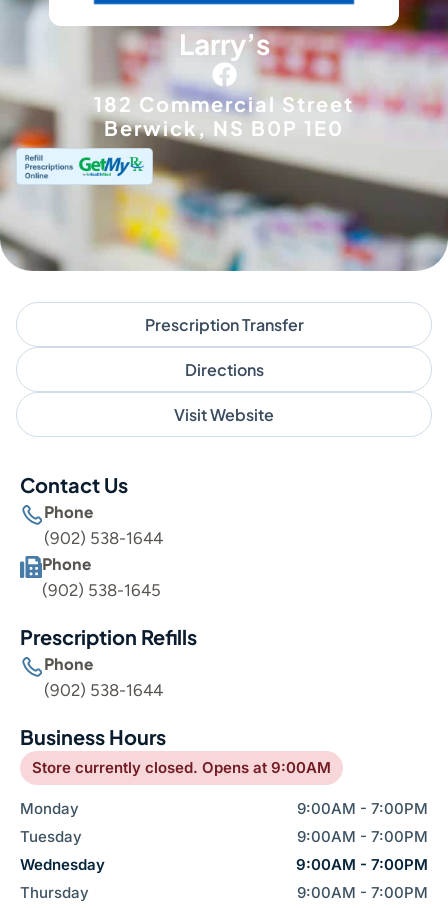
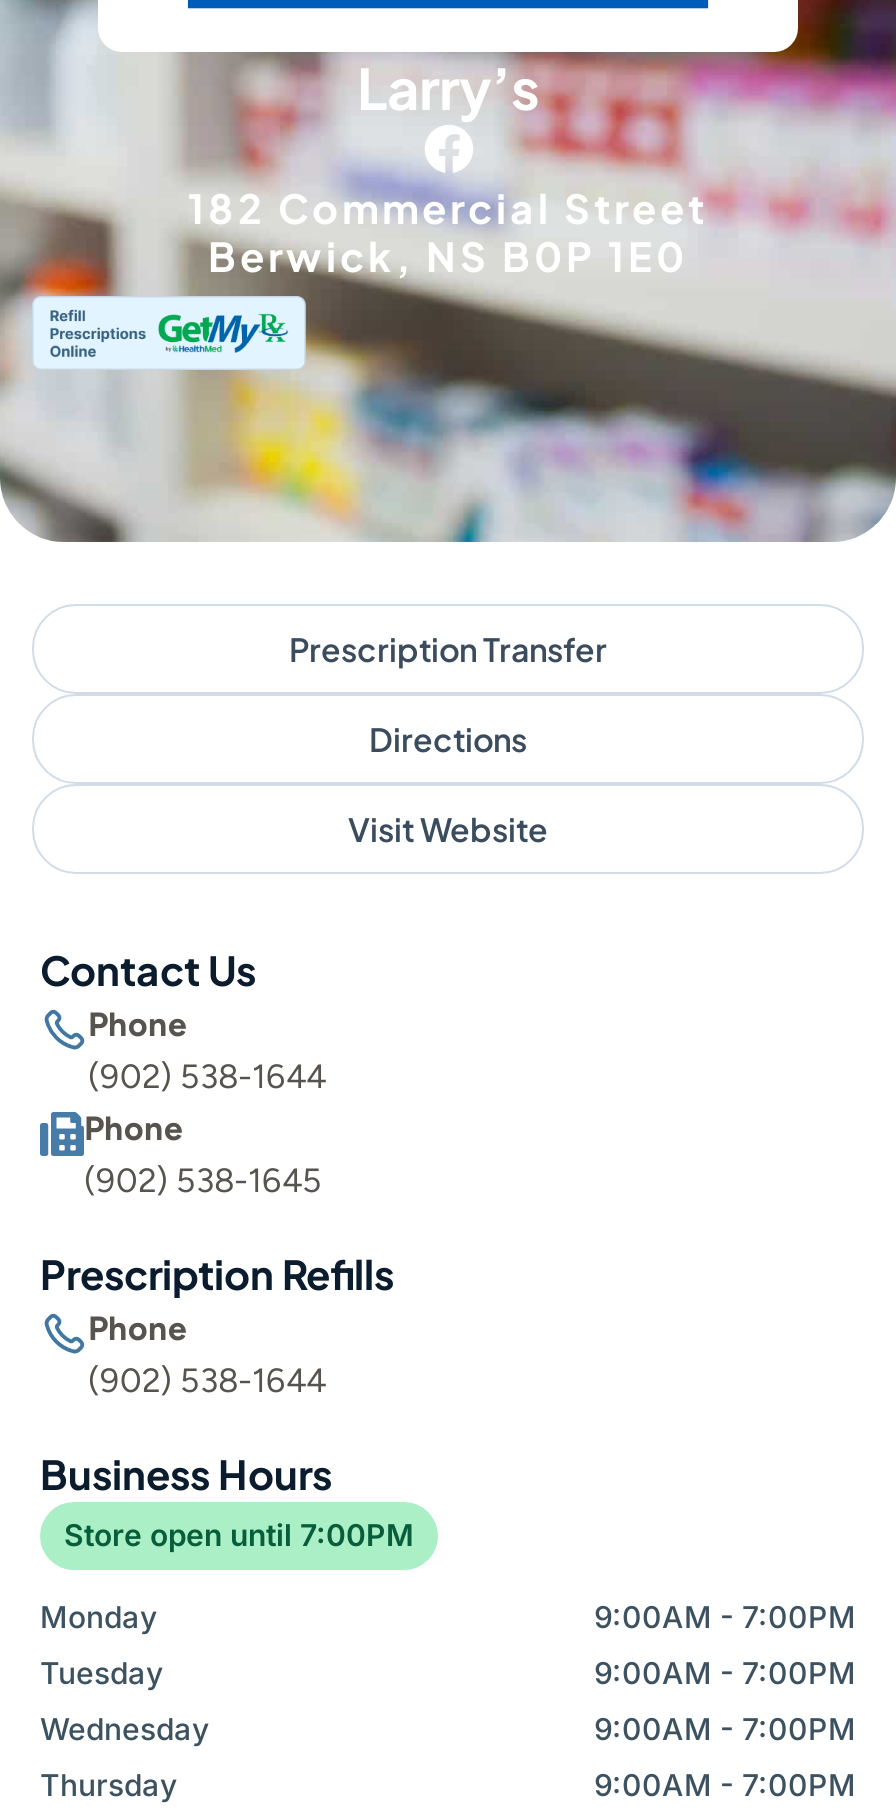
[32,758,331,777] Store currently closed. Opens at 9:00AM -> [64,1517,414,1555] Store open until 7:00PM

